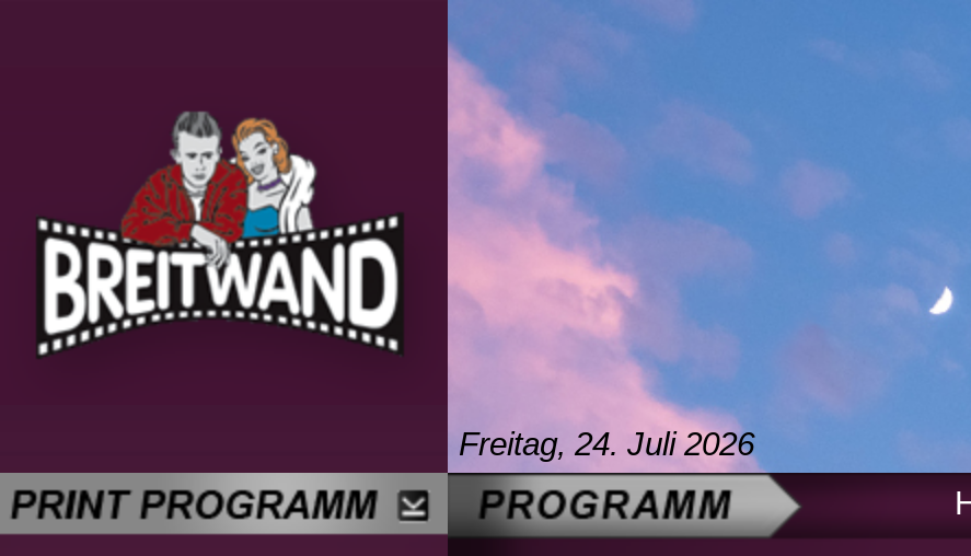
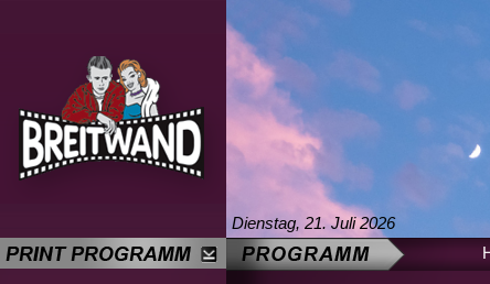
[459,425,754,462] Freitag, 24. Juli 2026 -> [232,214,395,232] Dienstag, 21. Juli 2026

